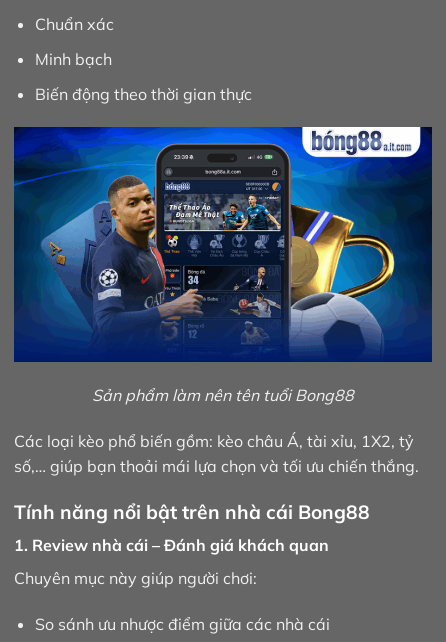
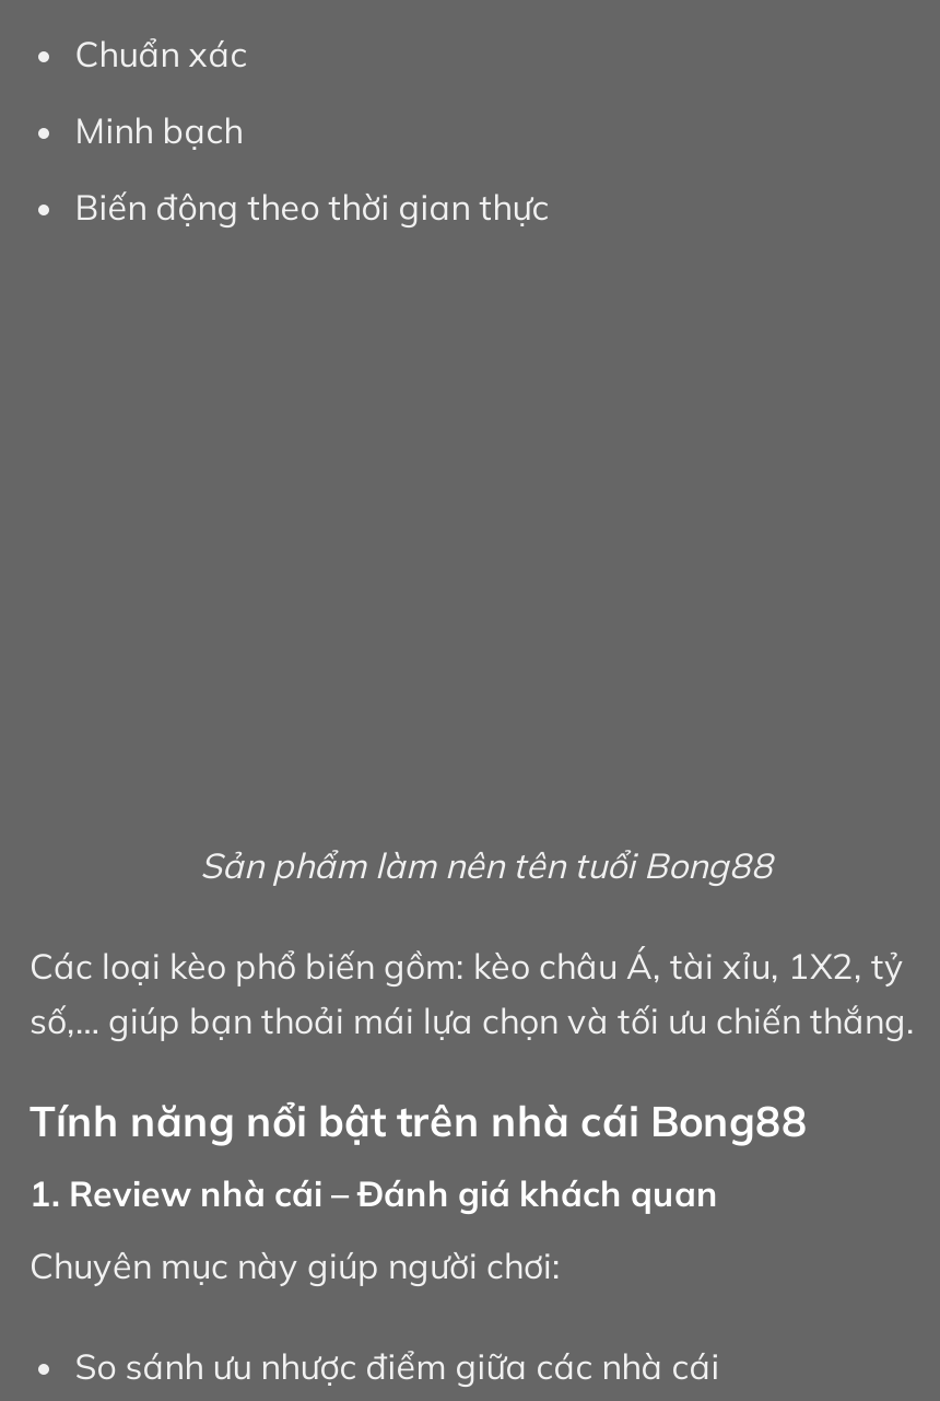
[13,126,433,363] [image] -> none

